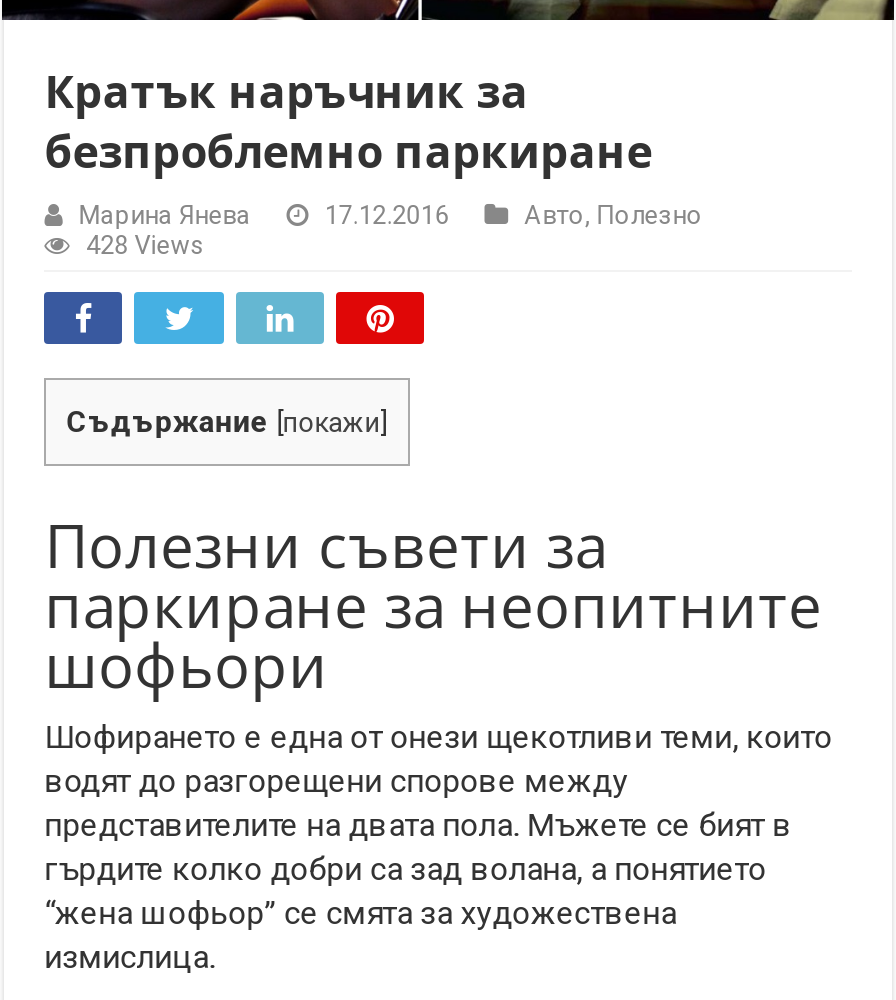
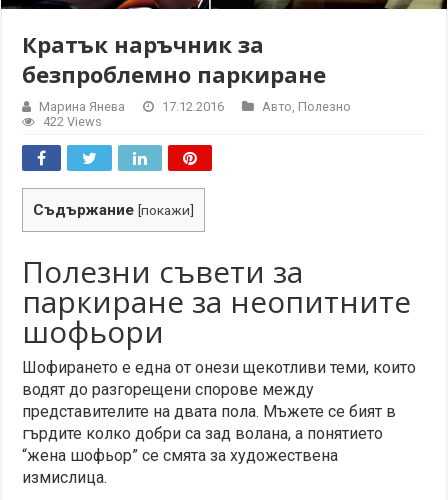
[86,229,204,259] 428 Views -> [43,114,102,129] 422 Views

